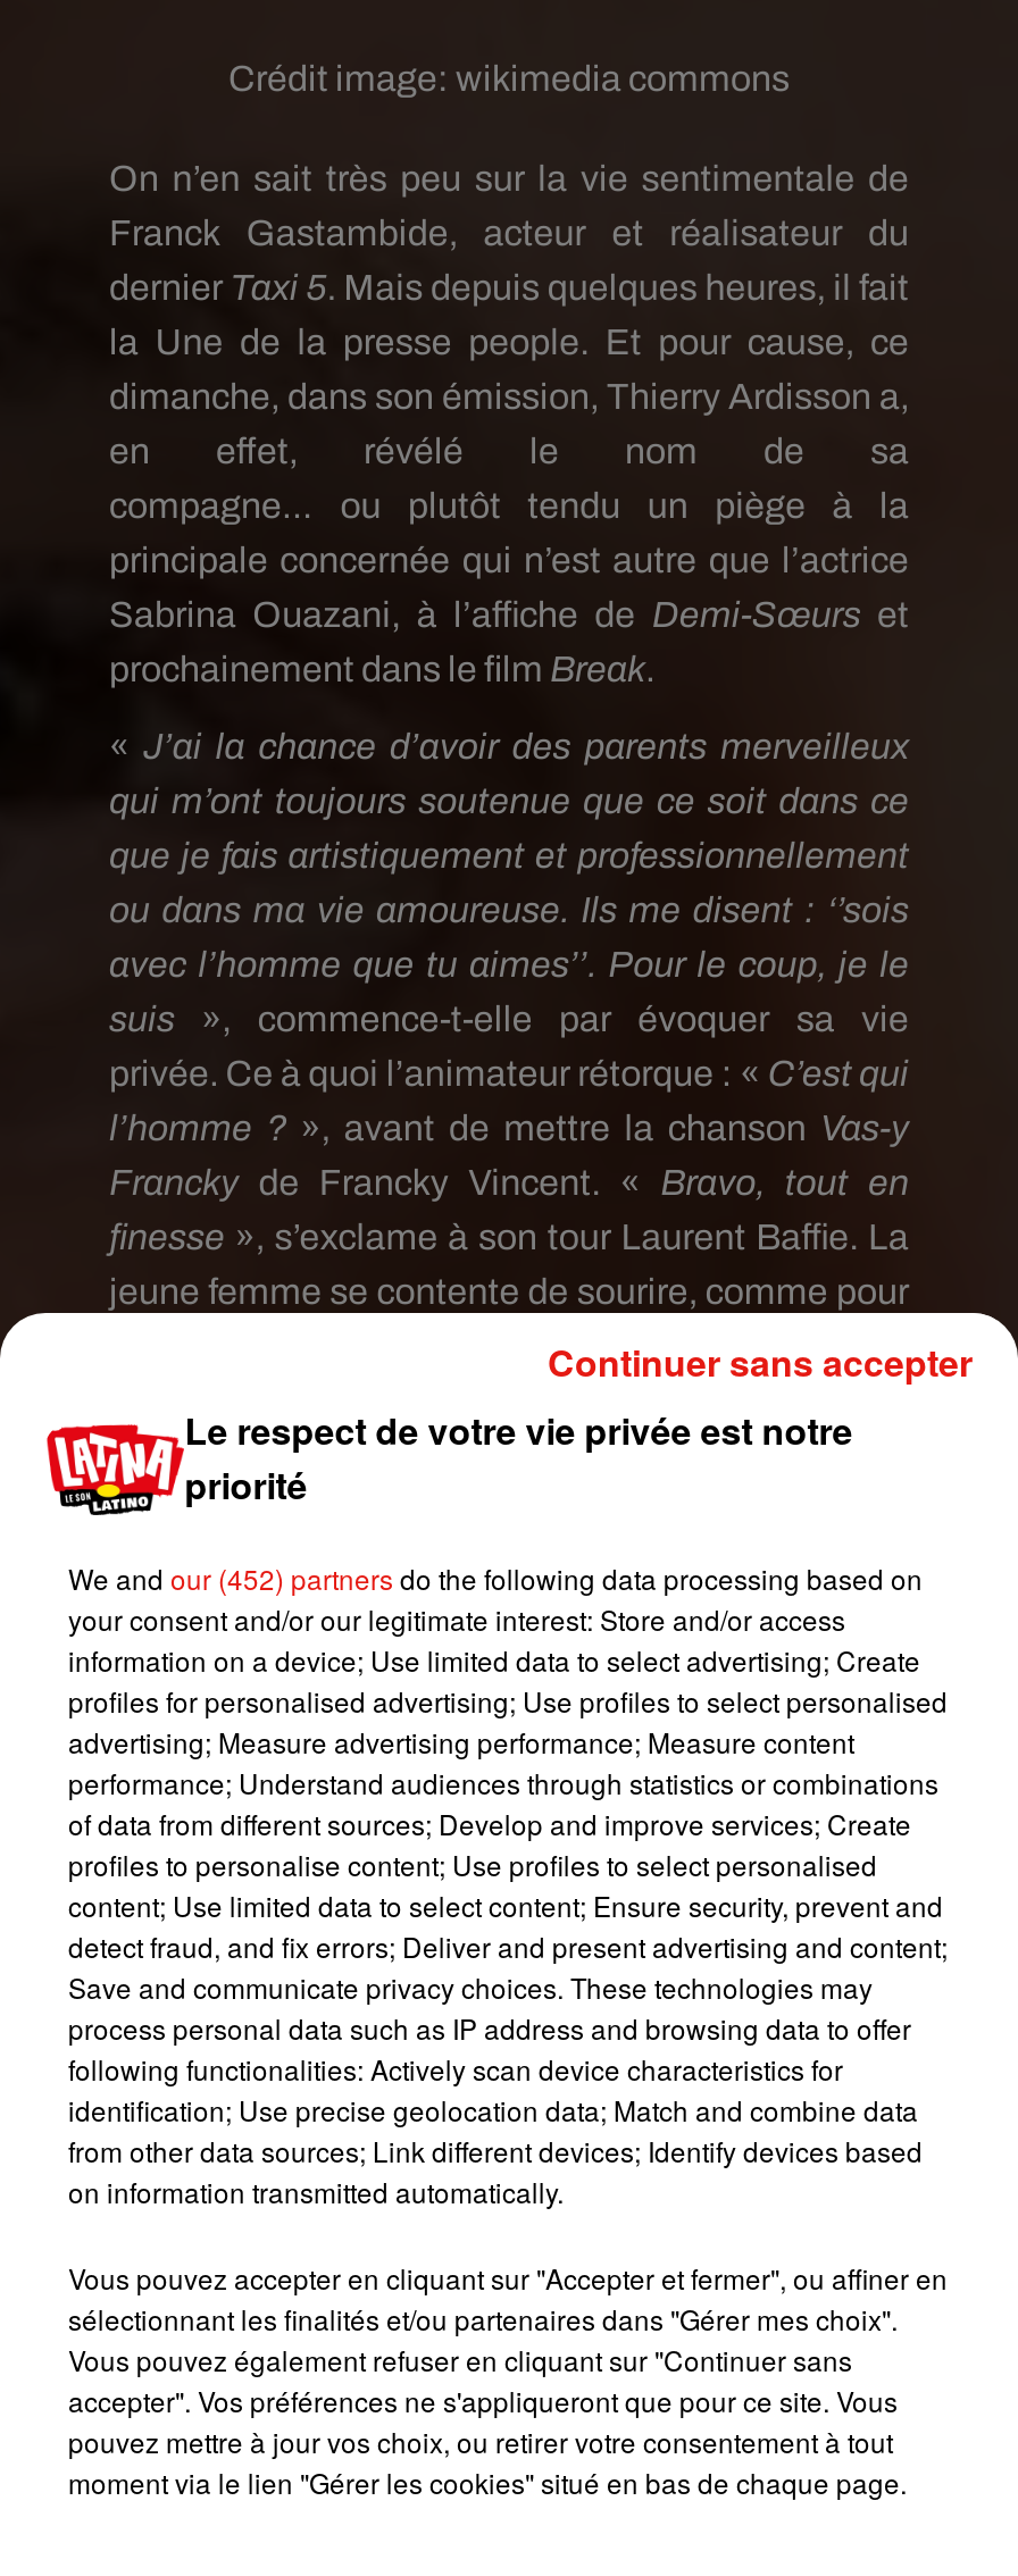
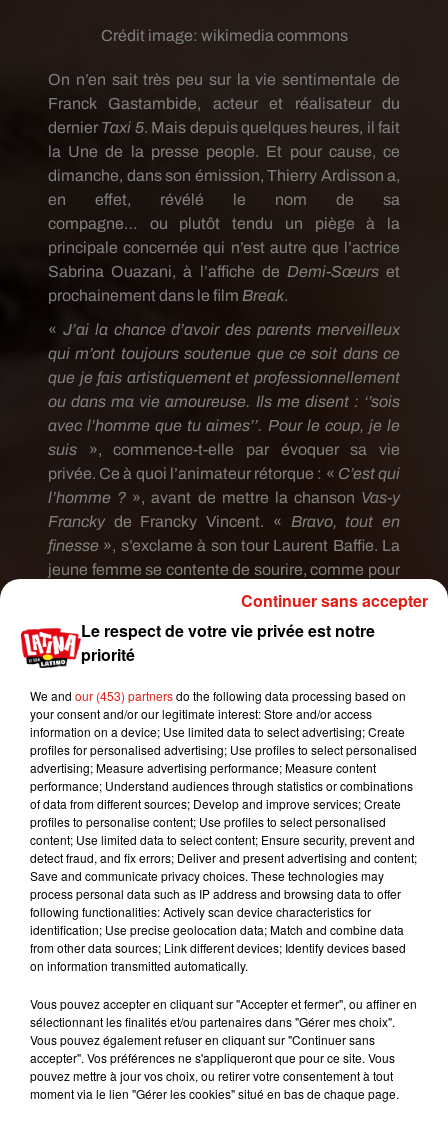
[68,1557,923,1596] We and our (452) partners do the following data processing based on -> [30,686,406,703] We and our (453) partners do the following data processing based on

